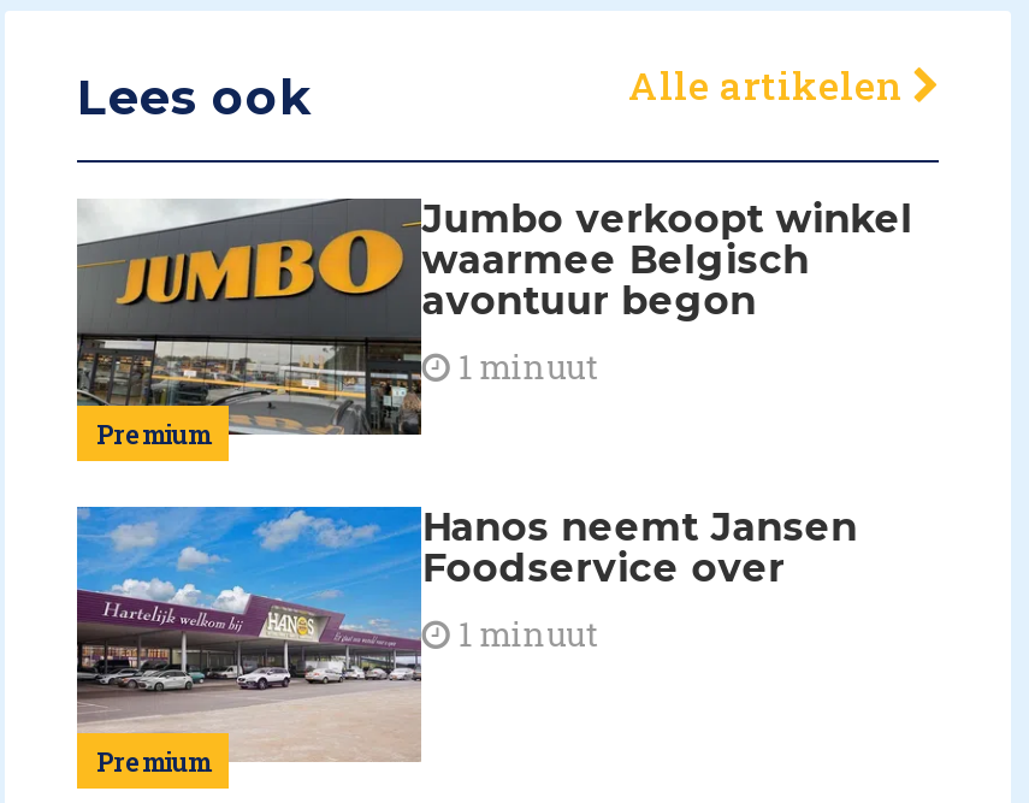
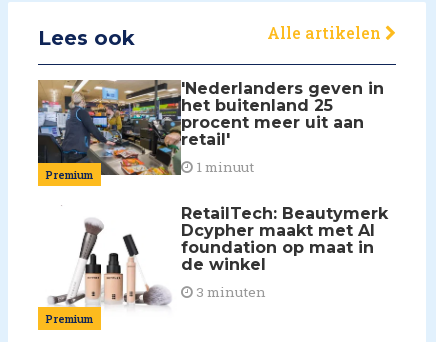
[77,196,913,437] [image] | Jumbo verkoopt winkel | waarmee Belgisch | avontuur begon -> [37,79,384,176] [image] | 'Nederlanders geven in | het buitenland 25 | procent meer uit aan | retail'
[75,504,857,764] [image] | Hanos neemt Jansen | Foodservice over -> [38,204,388,311] [image] | RetailTech: Beautymerk | Dcypher maakt met AI | foundation op maat in | de winkel
[451,614,597,657] 1 minuut -> [193,283,266,301] 3 minuten

